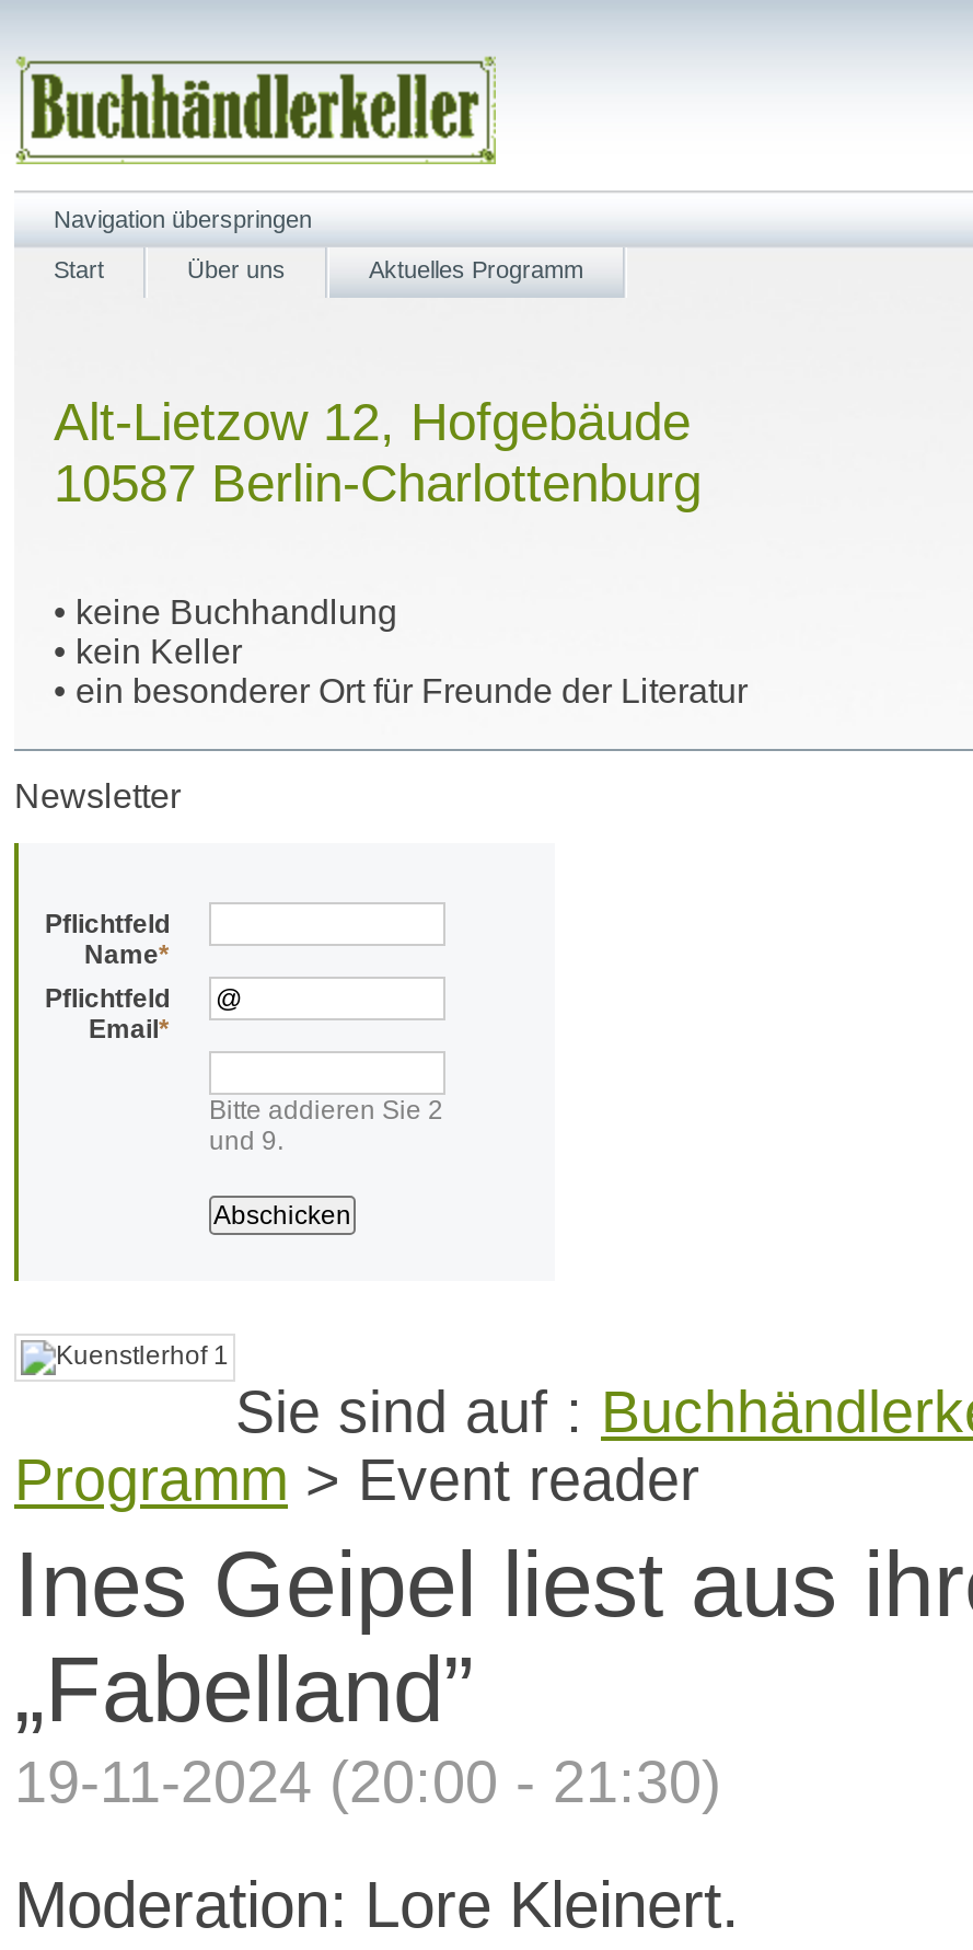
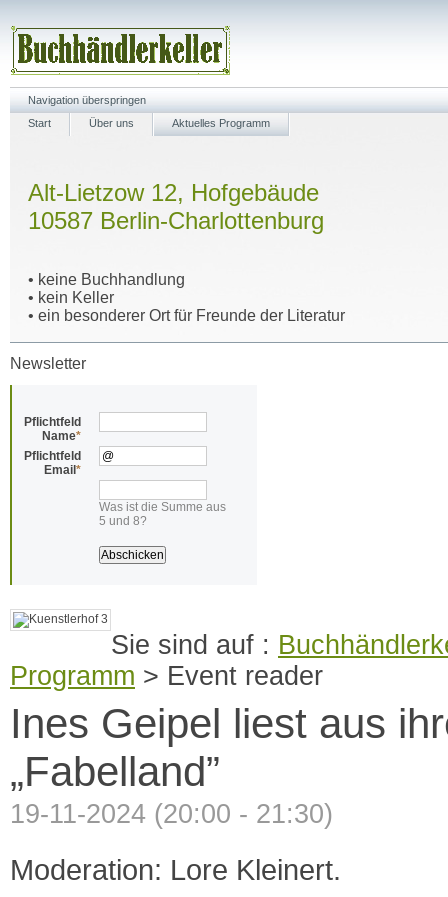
[209,1095,443,1156] Bitte addieren Sie 2 | und 9. -> [99,500,226,528] Was ist die Summe aus | 5 und 8?

